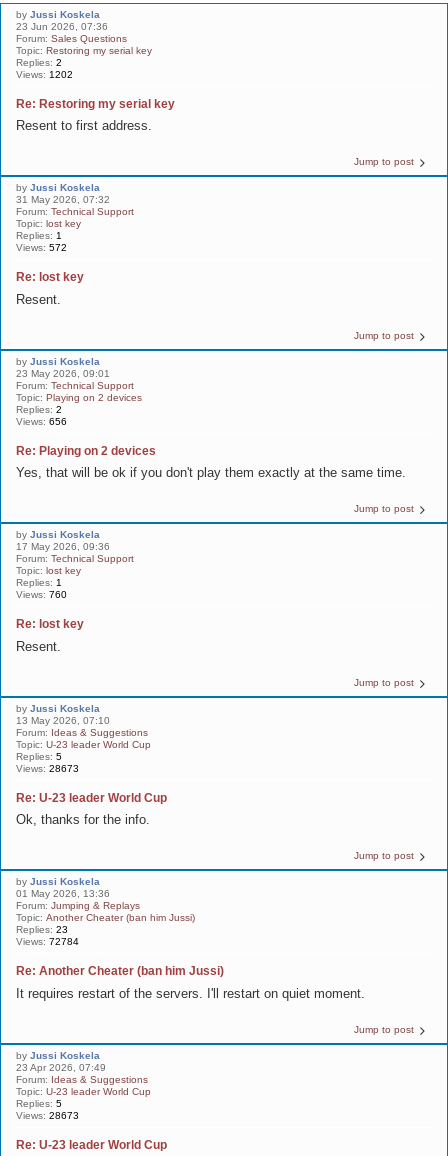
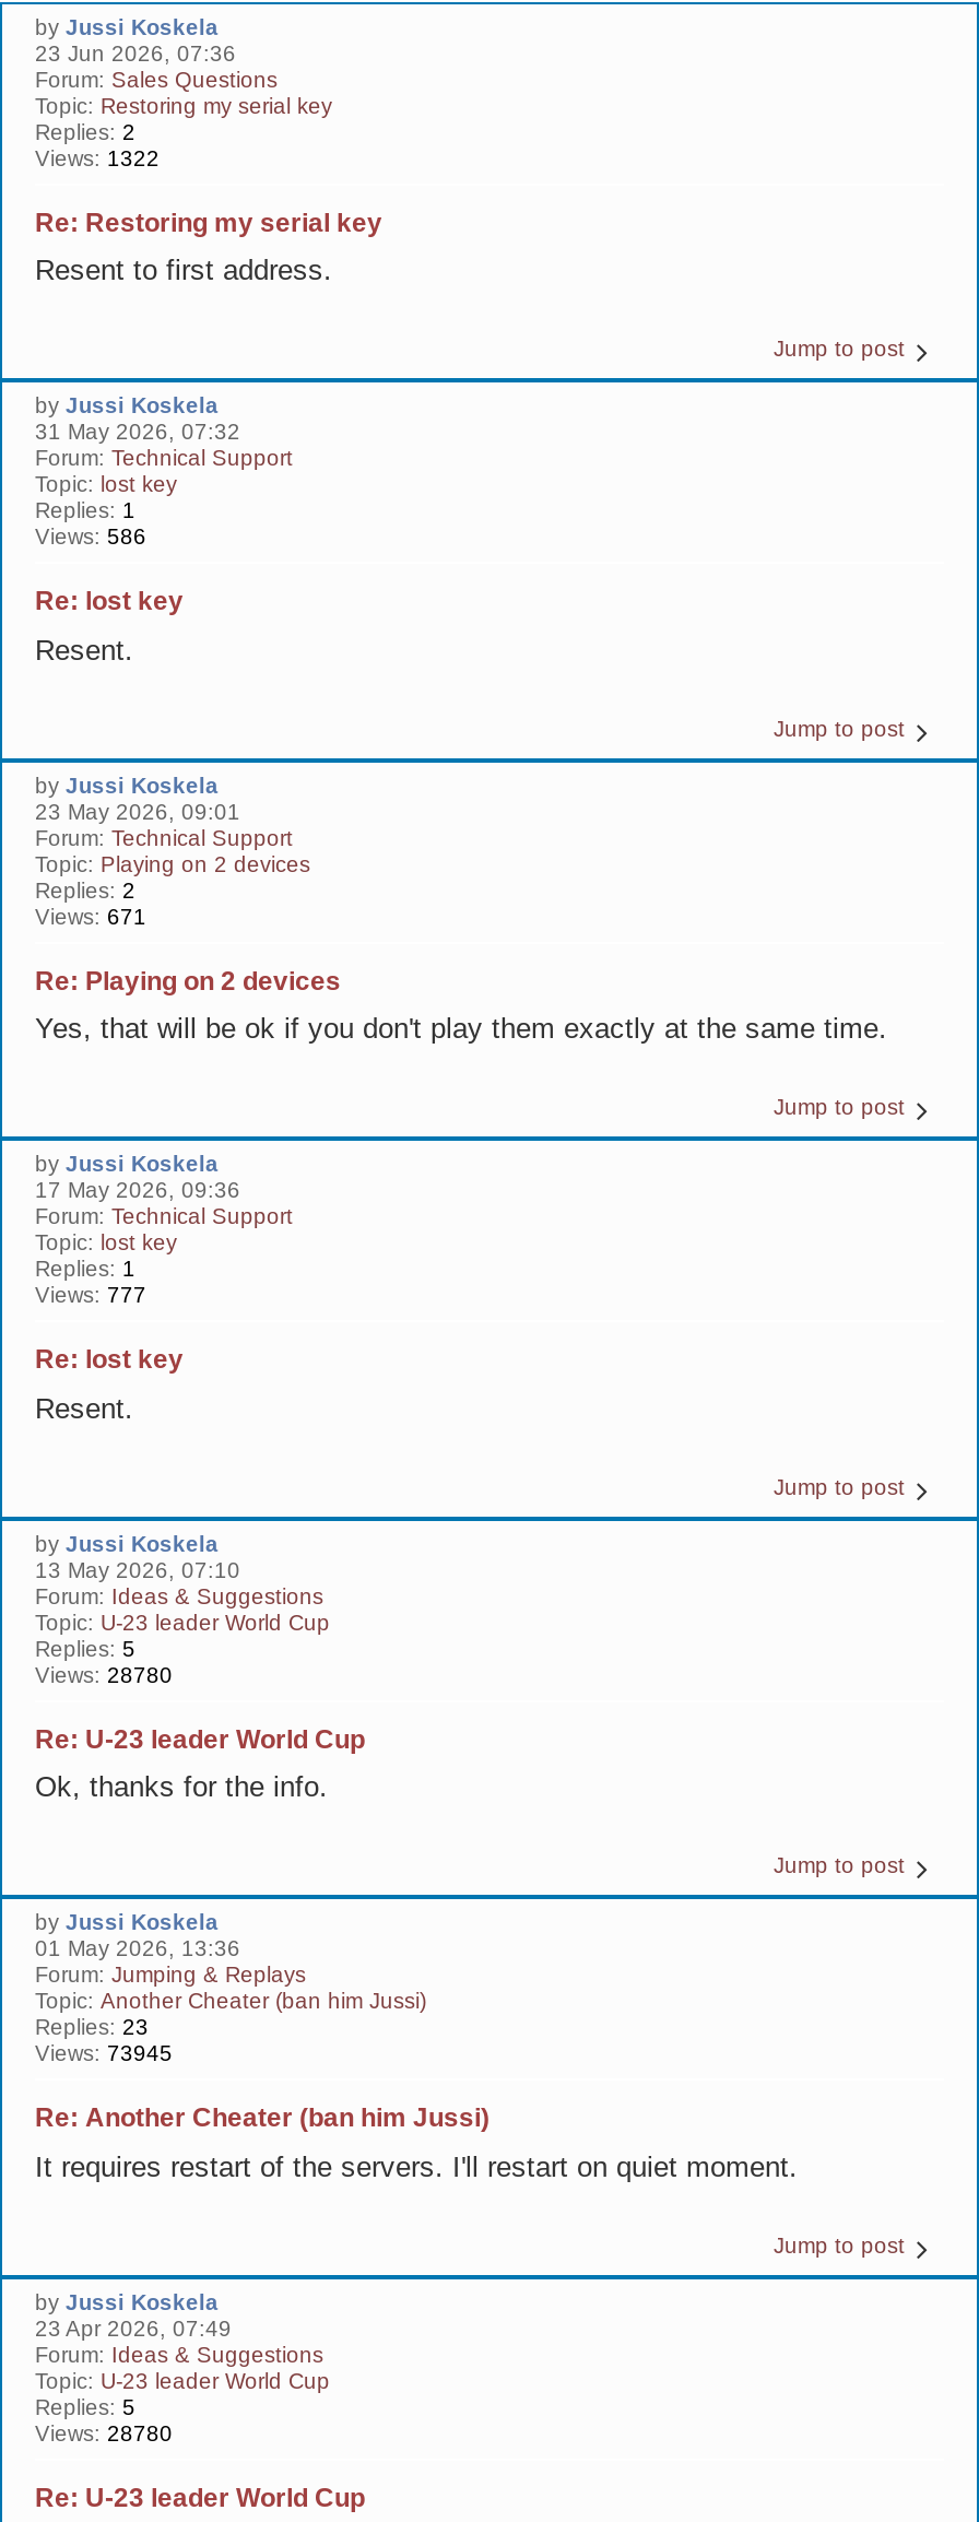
[16,68,73,79] Views: 1202 -> [35,145,160,169] Views: 1322
[16,242,67,253] Views: 572 -> [35,525,146,549] Views: 586
[16,415,67,426] Views: 656 -> [35,904,146,928] Views: 671
[16,589,67,600] Views: 760 -> [35,1283,146,1307] Views: 777
[16,762,79,773] Views: 28673 -> [35,1662,173,1686] Views: 28780
[16,936,79,947] Views: 72784 -> [35,2041,173,2065] Views: 73945
[16,1109,79,1120] Views: 28673 -> [35,2420,173,2444] Views: 28780

